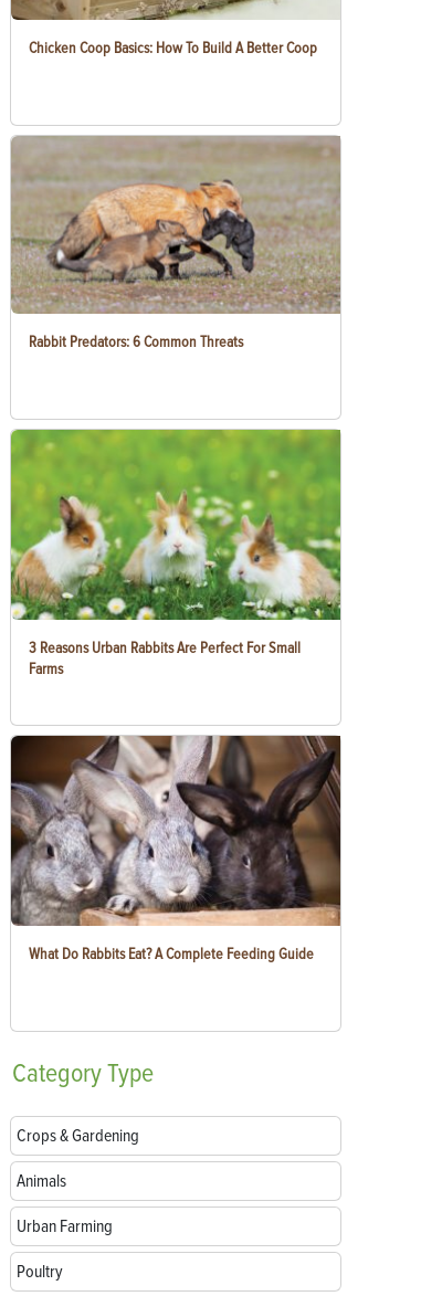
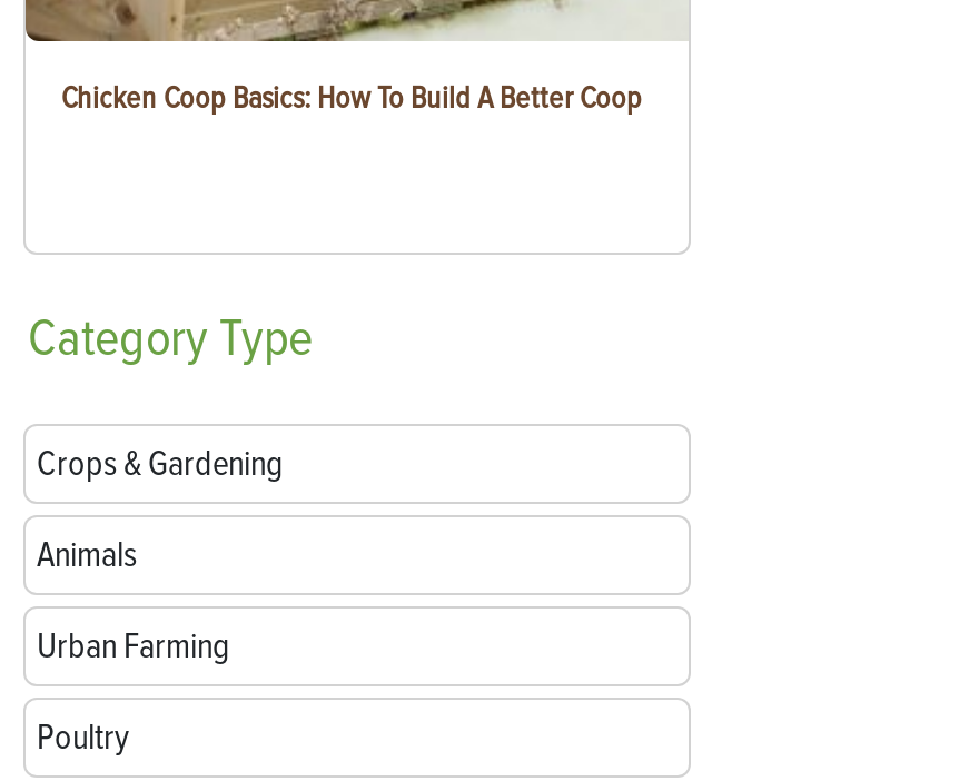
[11,135,340,352] [image] | Rabbit Predators: 6 Common Threats -> none
[10,429,341,678] [image] | 3 Reasons Urban Rabbits Are Perfect For Small | Farms -> none
[10,735,341,963] [image] | What Do Rabbits Eat? A Complete Feeding Guide -> none

